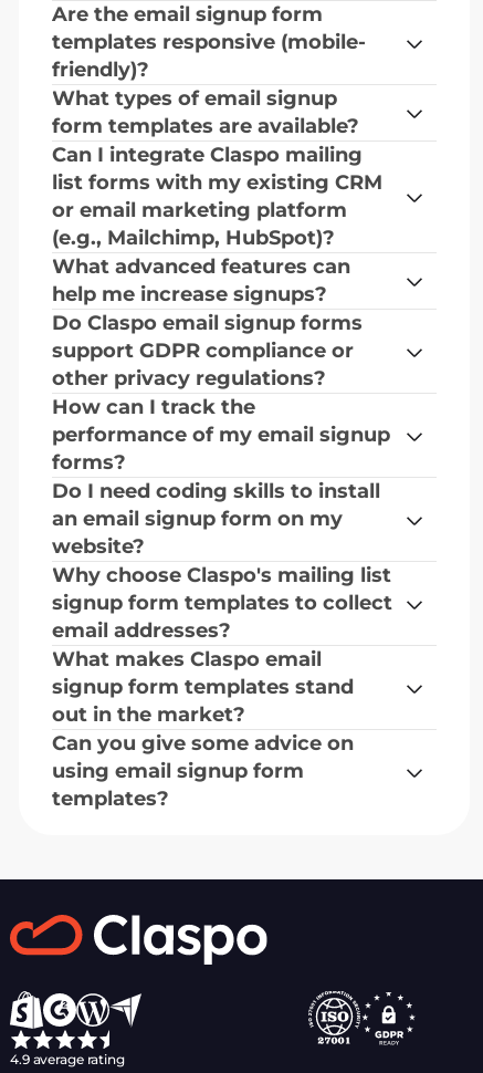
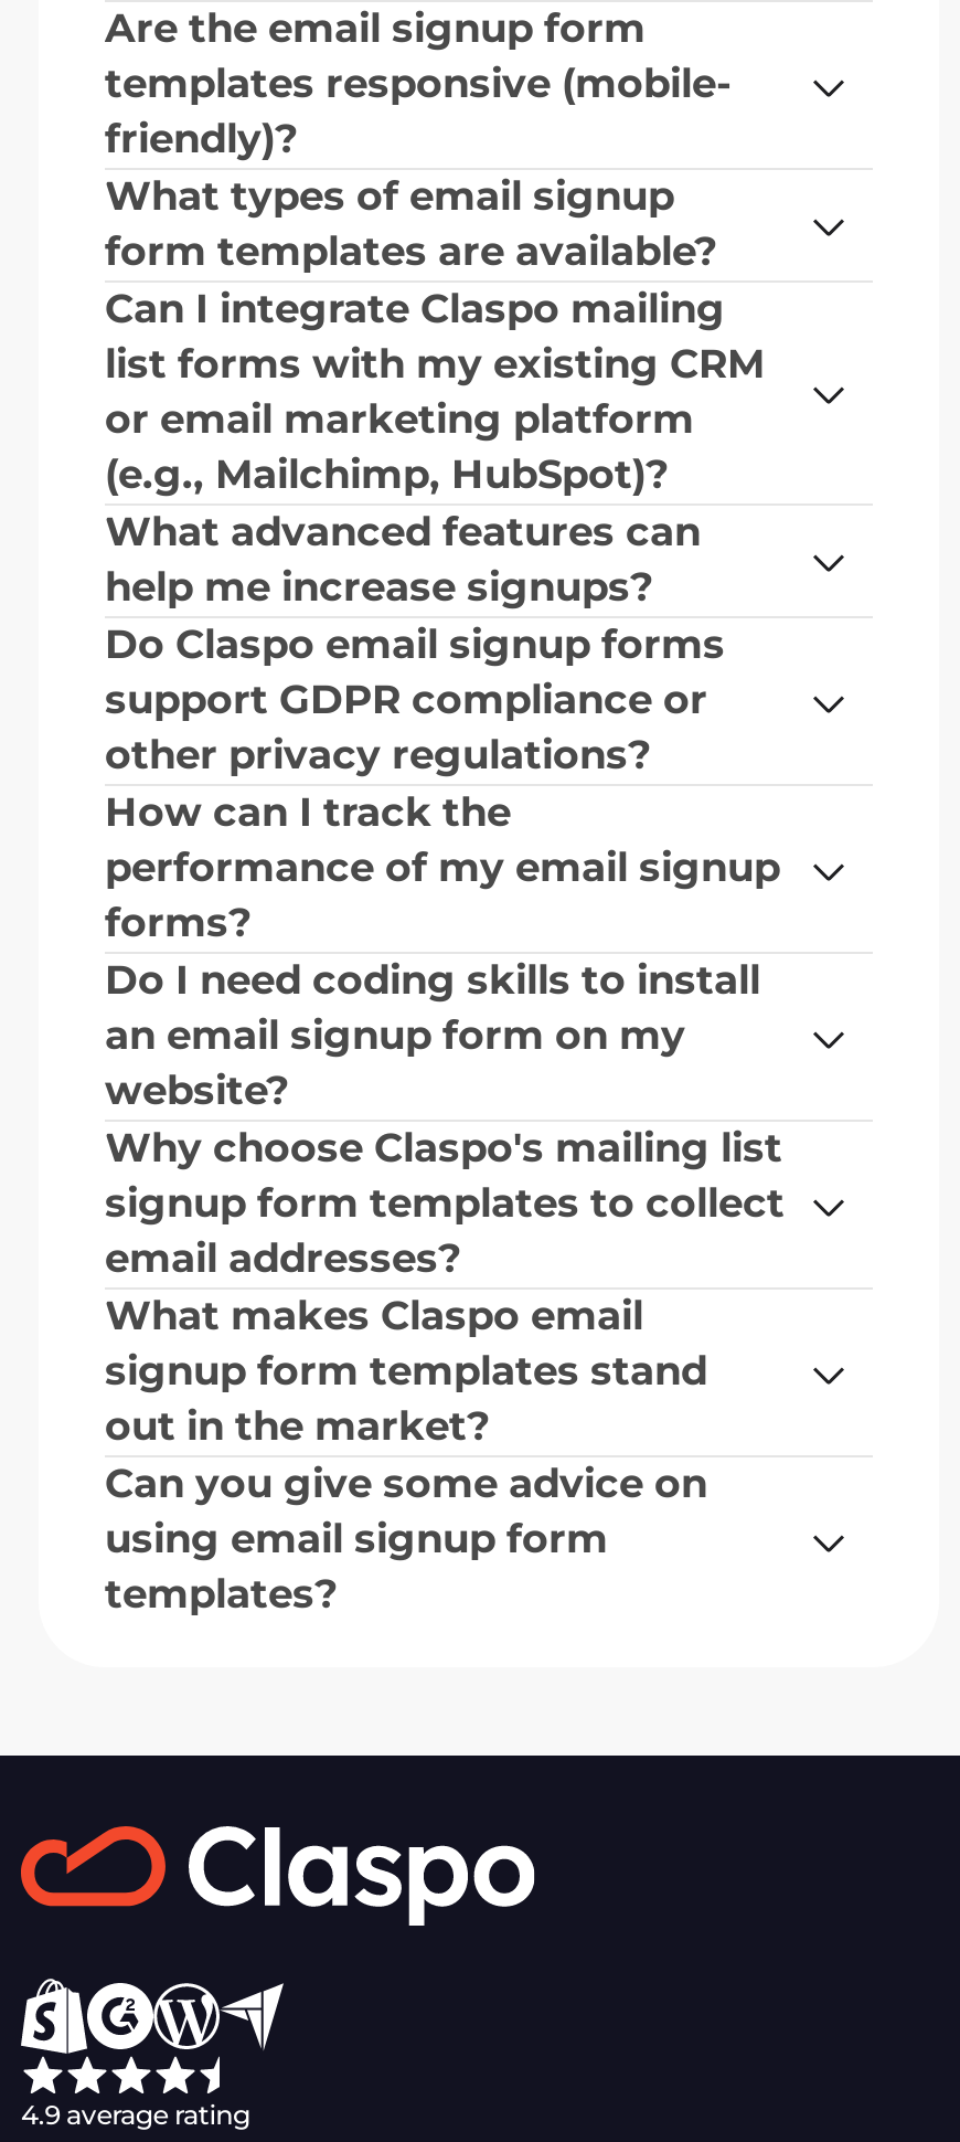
[307,990,416,1045] [image] -> none

